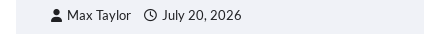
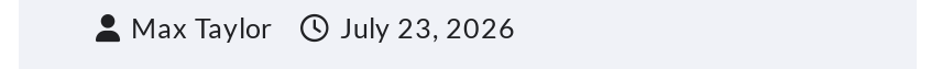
[162,8,242,23] July 20, 2026 -> [340,13,516,46] July 23, 2026

